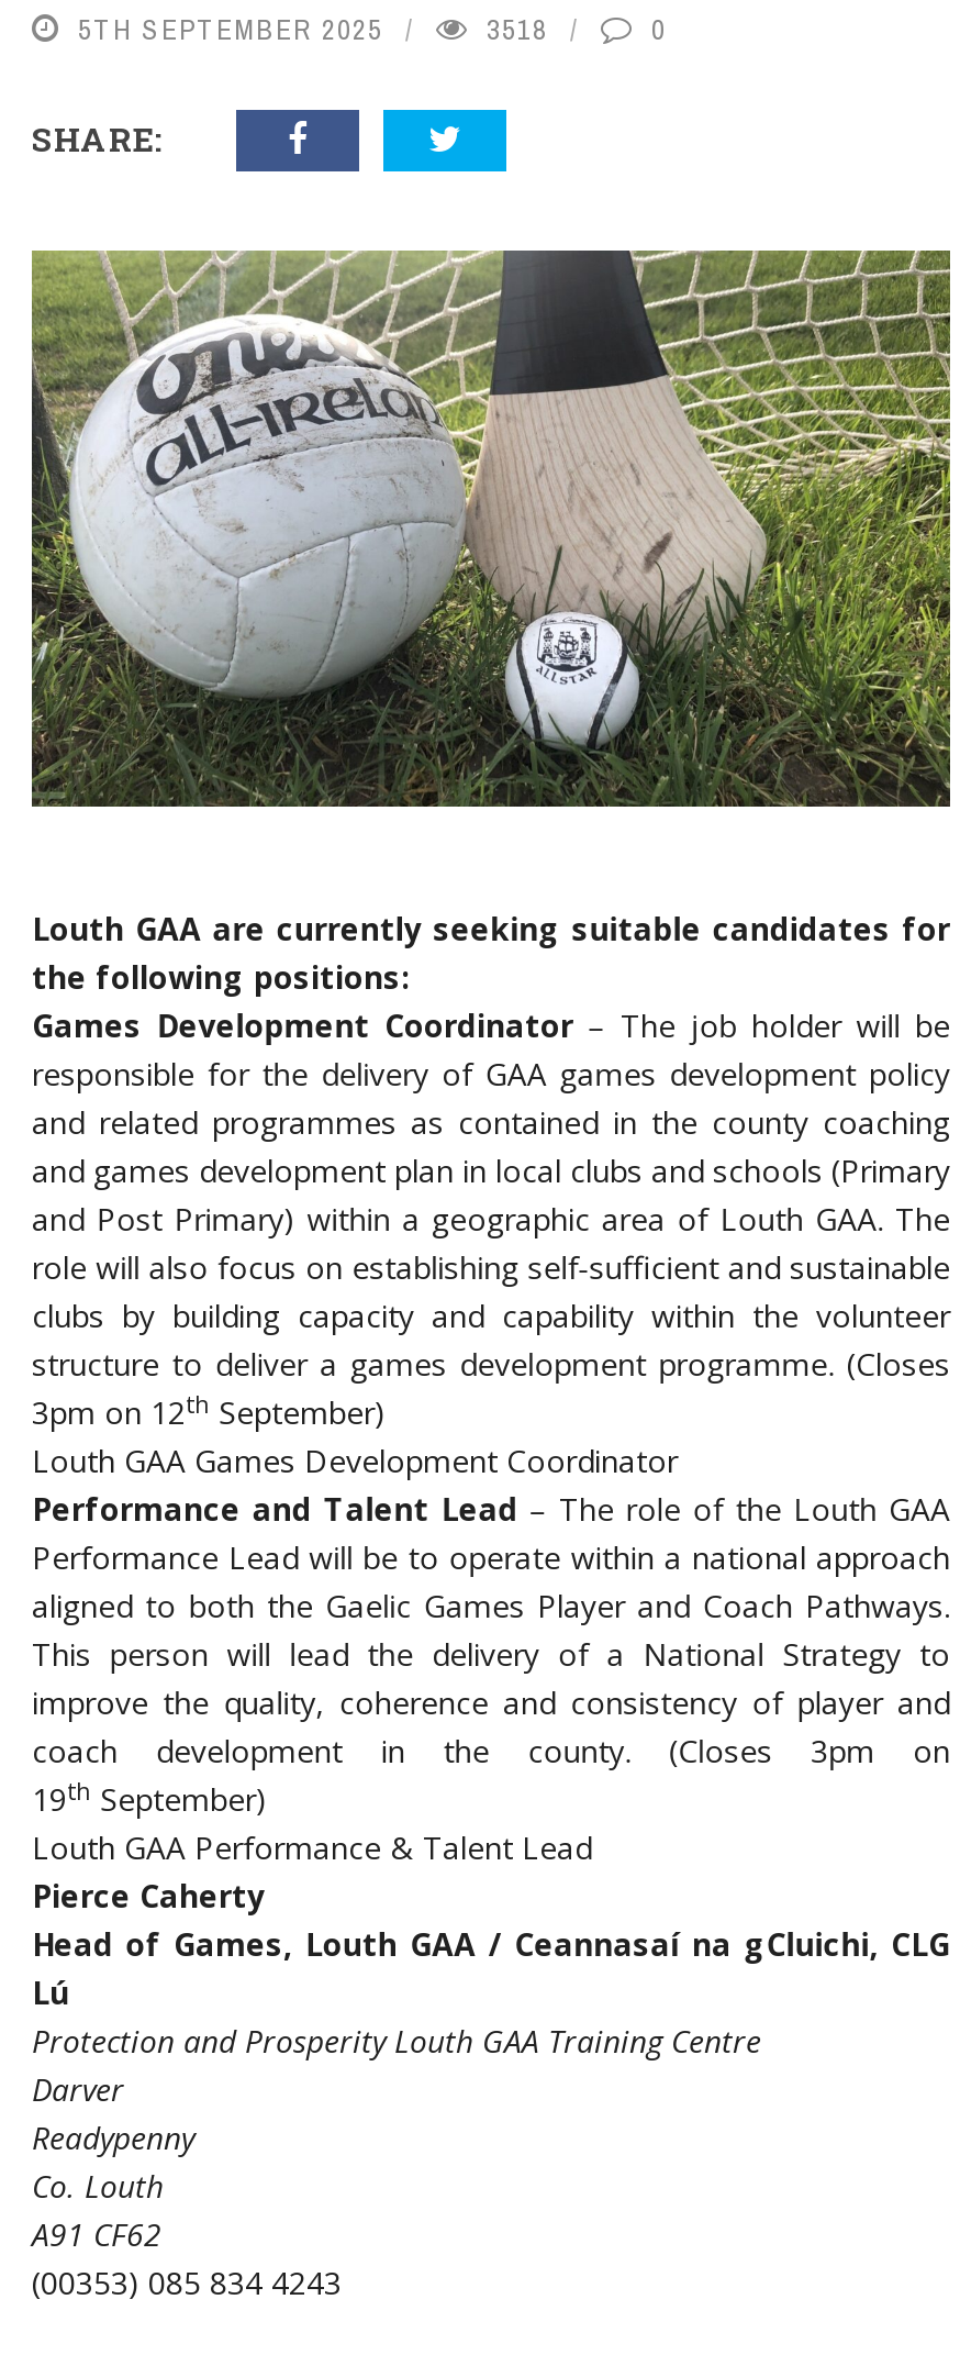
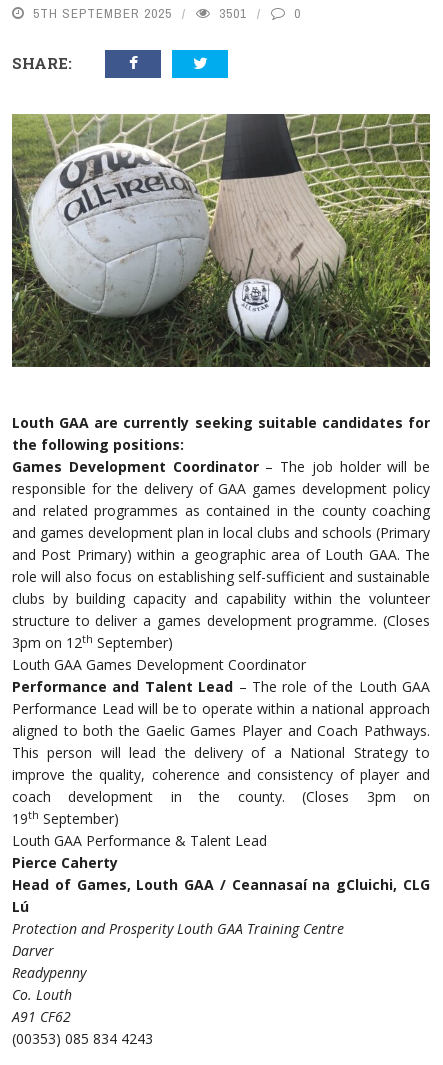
[487,11,548,48] 3518 -> [219,5,247,22] 3501

